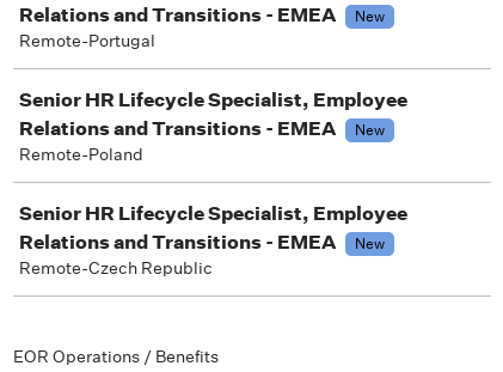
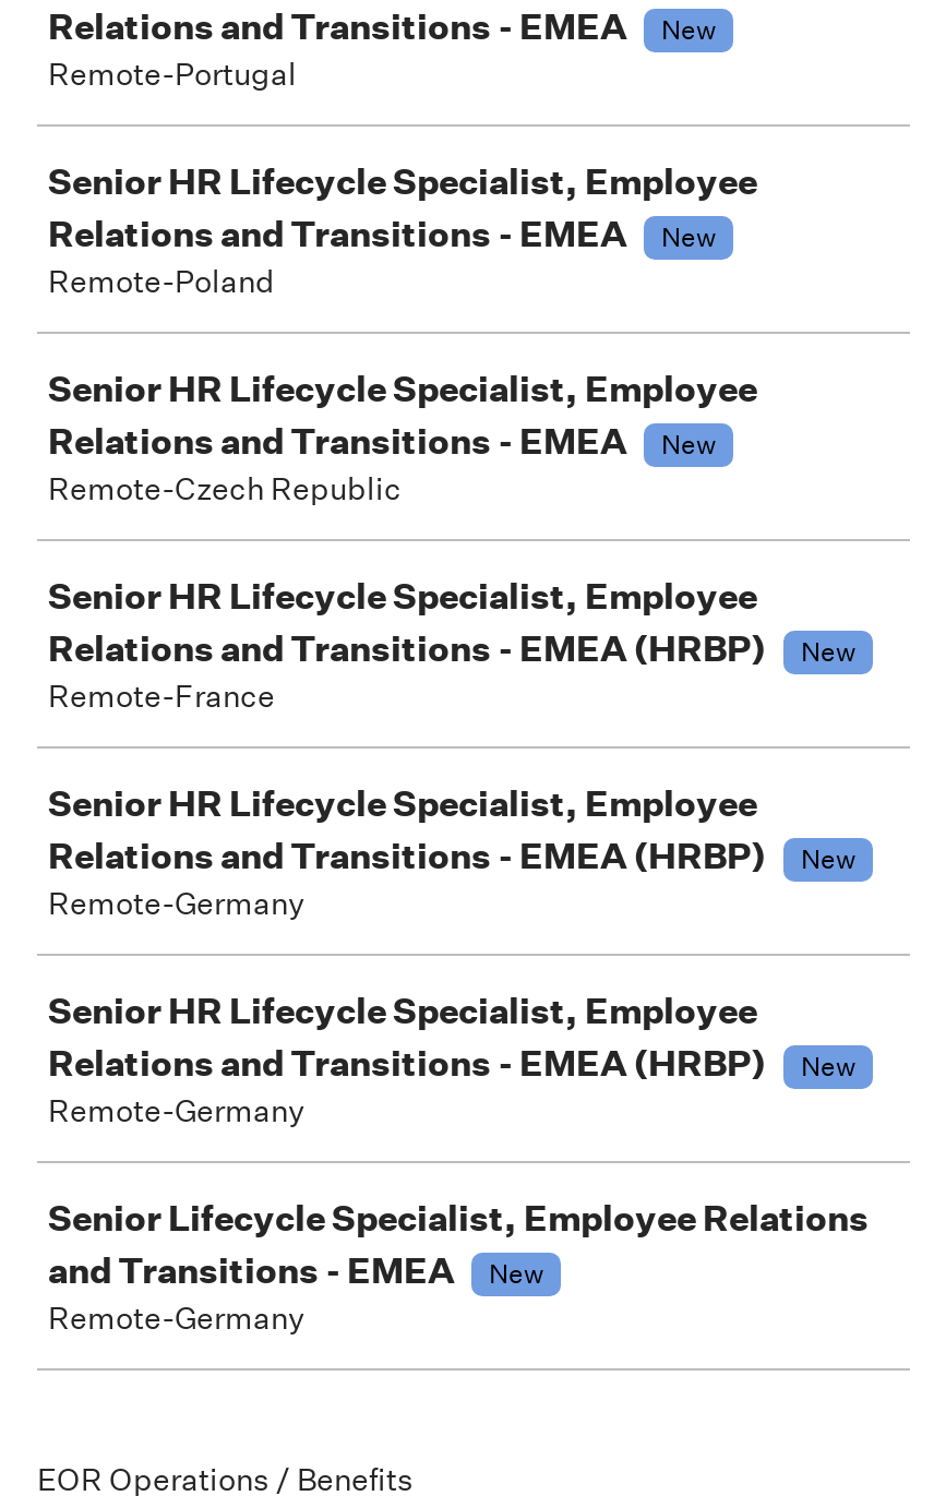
none -> [48,574,869,1338] Senior HR Lifecycle Specialist, Employee | Relations and Transitions - EMEA (HRBP) | New | Remote-France | Senior HR Lifecycle Specialist, Employee | Relations and Transitions - EMEA (HRBP) | New | Remote-Germany | Senior HR Lifecycle Specialist, Employee | Relations and Transitions - EMEA (HRBP) | New | Remote-Germany | Senior Lifecycle Specialist, Employee Relations | and Transitions - EMEA | New | Remote-Germany

